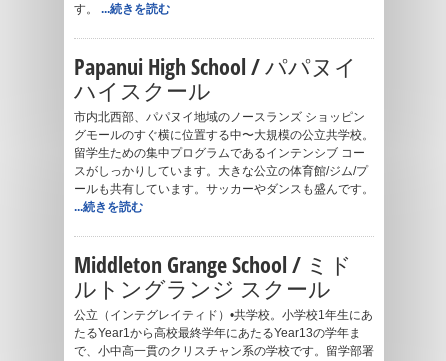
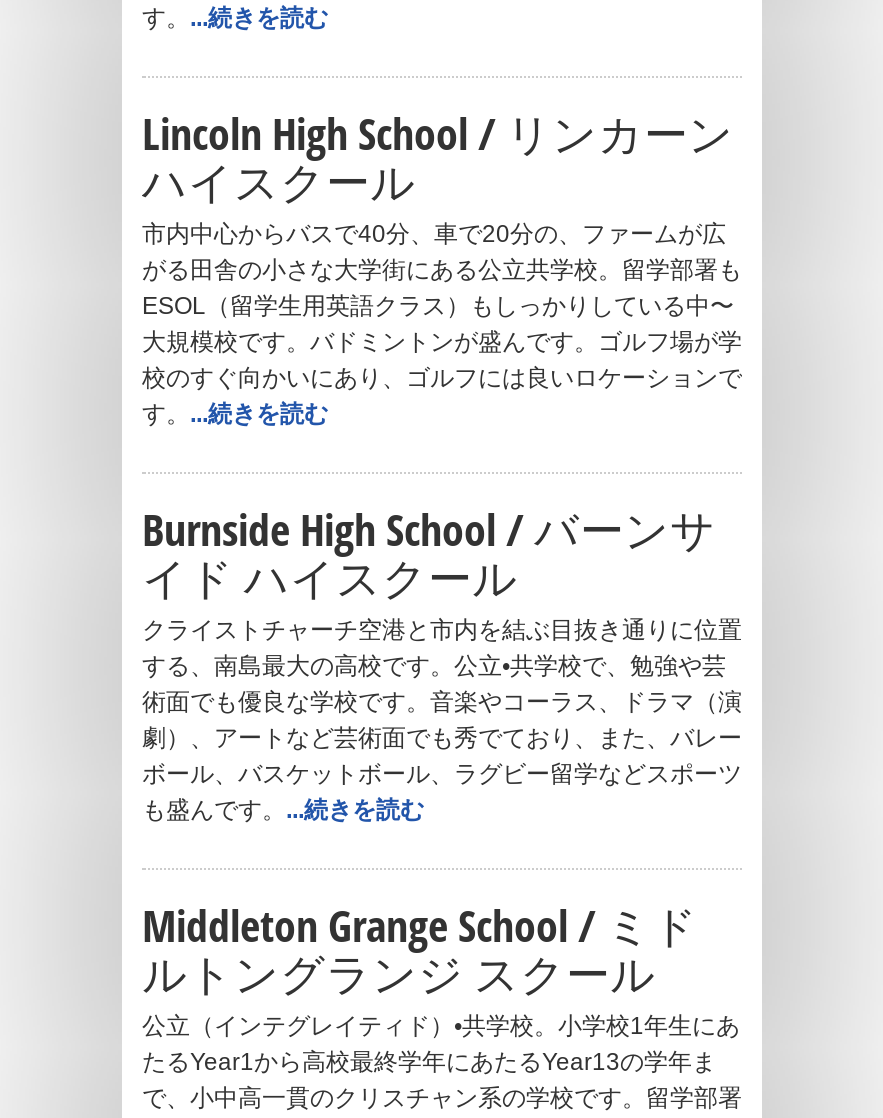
[74,51,357,81] Papanui High School / パパヌイ -> [142,102,734,162] Lincoln High School / リンカーン
[74,110,374,214] 市内北西部、パパヌイ地域のノースランズ ショッピン | グモールのすぐ横に位置する中〜大規模の公立共学校。 | 留学生ための集中プログラムであるインテンシブ コー | スがしっかりしています。大きな公立の体育館/ジム/プ | ールも共有しています。サッカーやダンスも盛んです。 | ...続きを読む -> [142,220,742,824] 市内中心からバスで40分、車で20分の、ファームが広 | がる田舎の小さな大学街にある公立共学校。留学部署も | ESOL（留学生用英語クラス）もしっかりしている中〜 | 大規模校です。バドミントンが盛んです。ゴルフ場が学 | 校のすぐ向かいにあり、ゴルフには良いロケーションで | す。...続きを読む | Burnside High School / バーンサ | イド ハイスクール | クライストチャーチ空港と市内を結ぶ目抜き通りに位置 | する、南島最大の高校です。公立•共学校で、勉強や芸 | 術面でも優良な学校です。音楽やコーラス、ドラマ（演 | 劇）、アートなど芸術面でも秀でており、また、バレー | ボール、バスケットボール、ラグビー留学などスポーツ | も盛んです。...続きを読む

